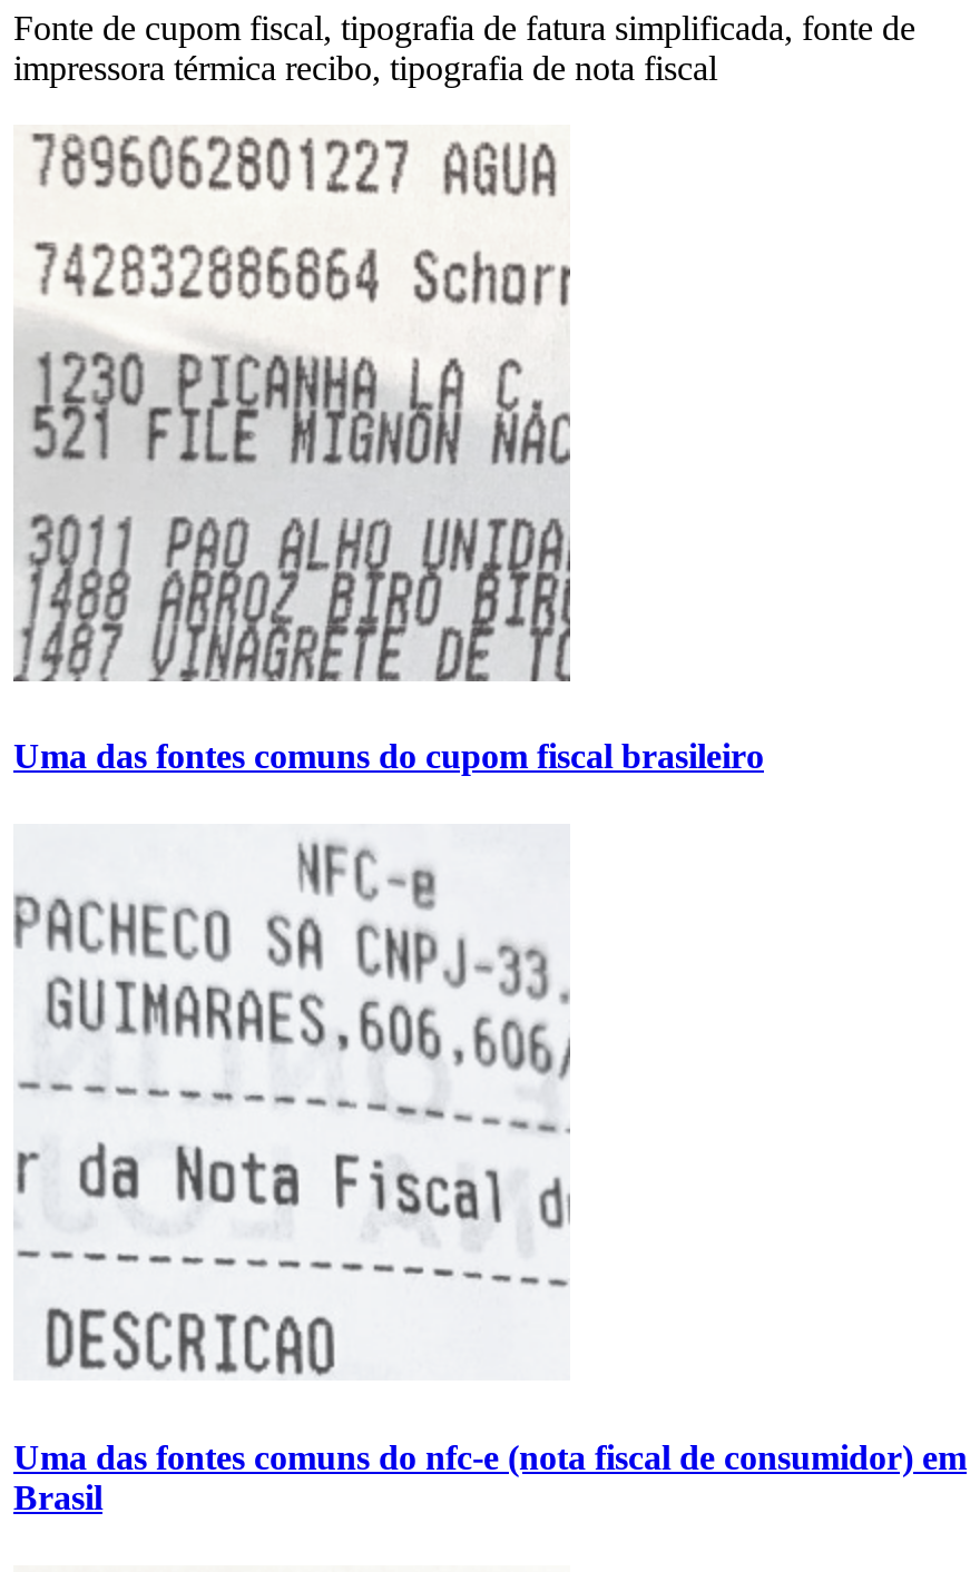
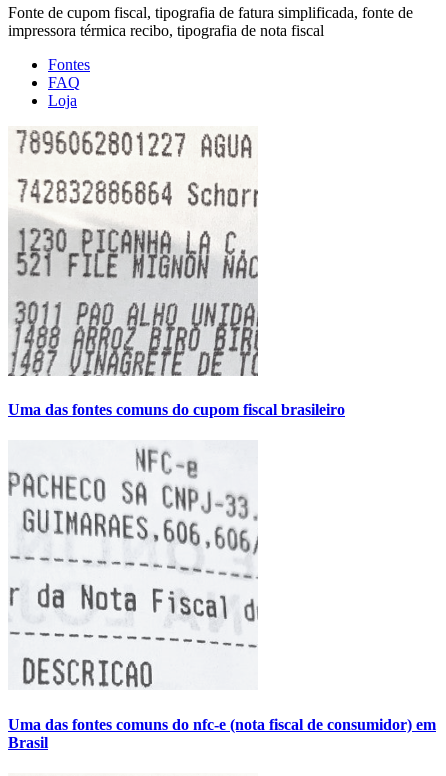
none -> [48,56,90,109] Fontes | FAQ | Loja

